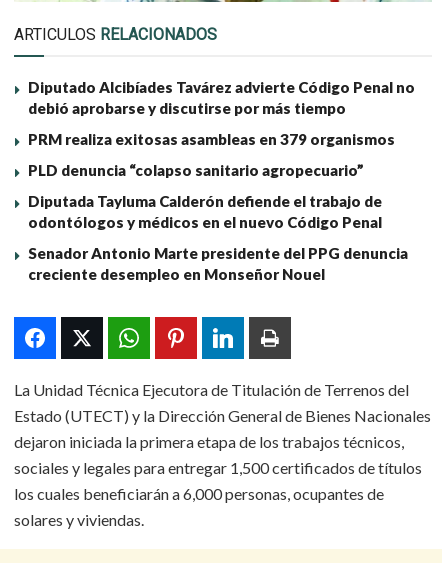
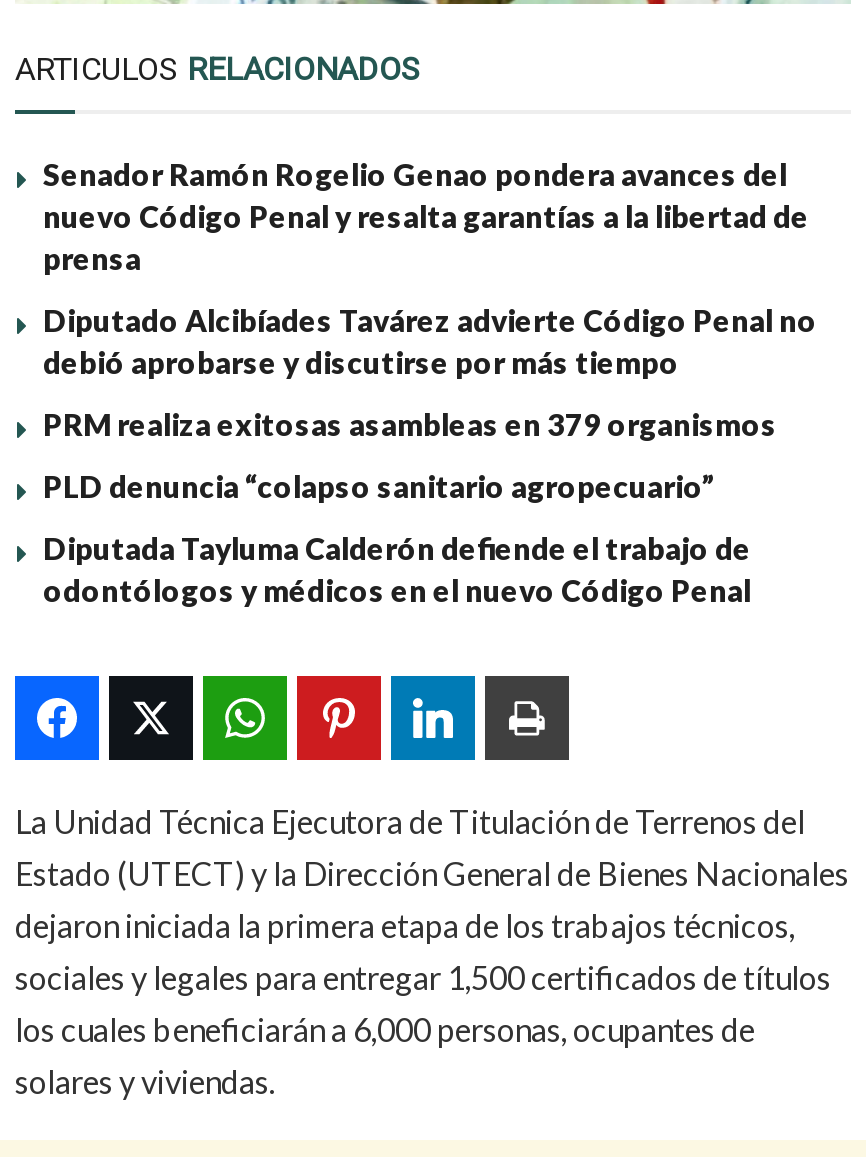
none -> [43,156,809,276] Senador Ramón Rogelio Genao pondera avances del | nuevo Código Penal y resalta garantías a la libertad de | prensa
moved [28,78,415,231] -> [43,302,817,608]: Diputado Alcibíades Tavárez advierte Código Penal no | debió aprobarse y discutirse por más tiempo | PRM realiza exitosas asambleas en 379 organismos | PLD denuncia “colapso sanitario agropecuario” | Diputada Tayluma Calderón defiende el trabajo de | odontólogos y médicos en el nuevo Código Penal
[28,244,408,283] Senador Antonio Marte presidente del PPG denuncia | creciente desempleo en Monseñor Nouel -> none

